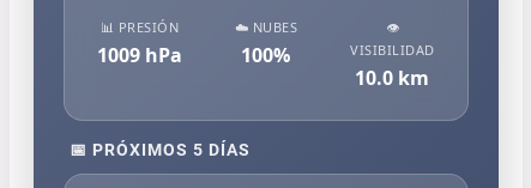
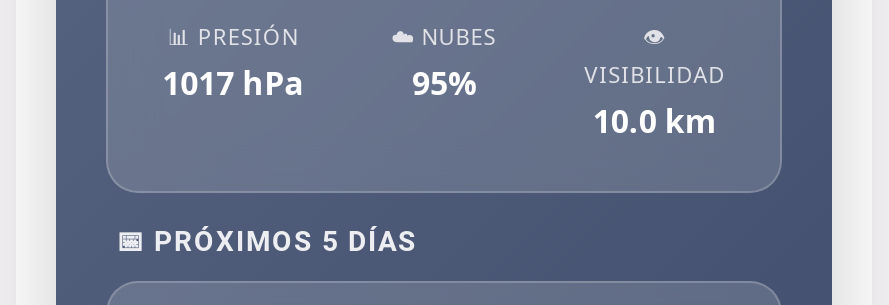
[97,42,182,68] 1009 hPa -> [162,61,304,105] 1017 hPa
[242,42,291,68] 100% -> [412,61,476,105] 95%

